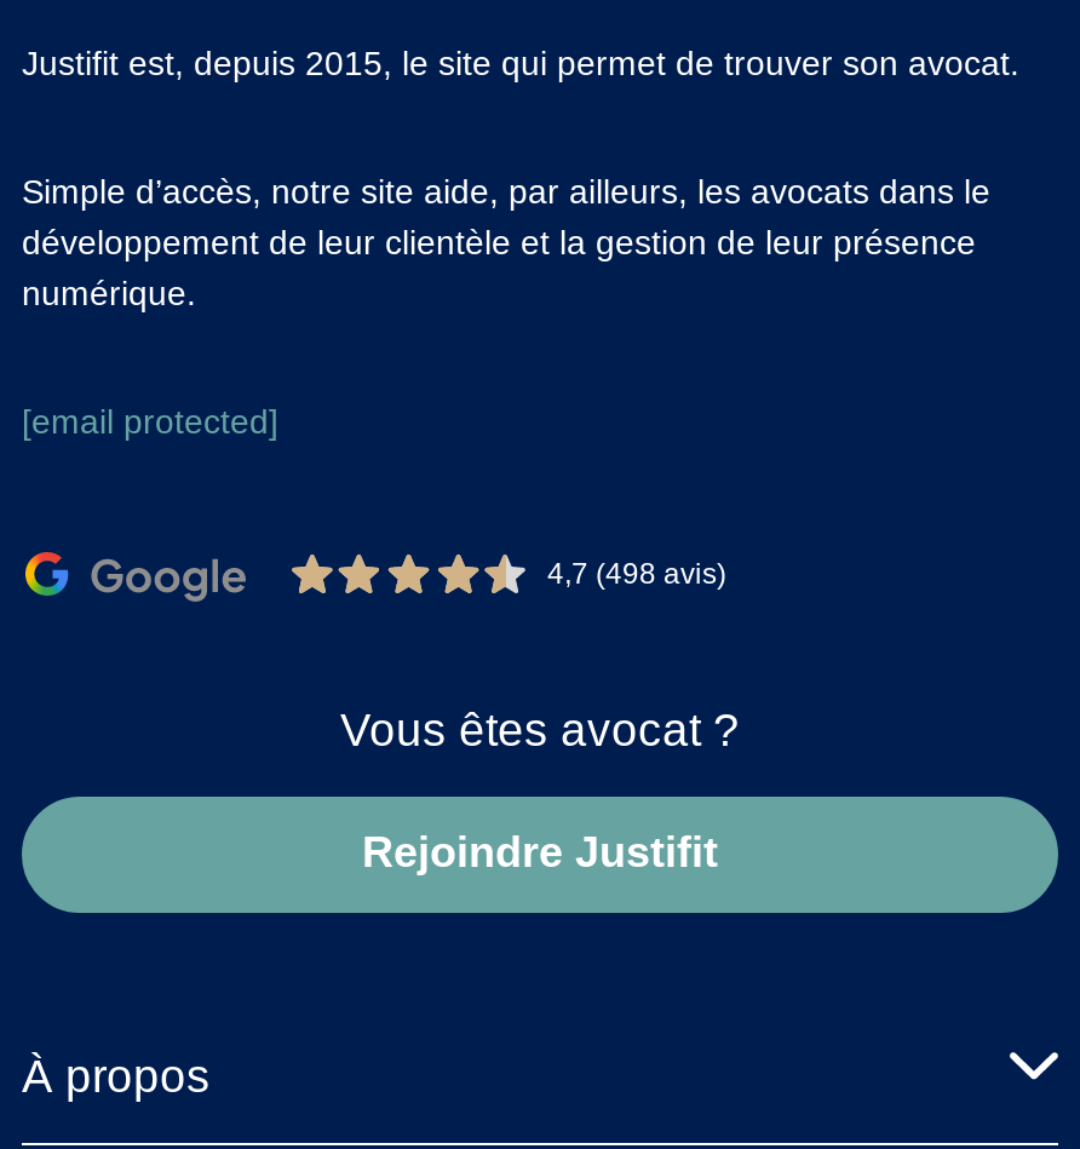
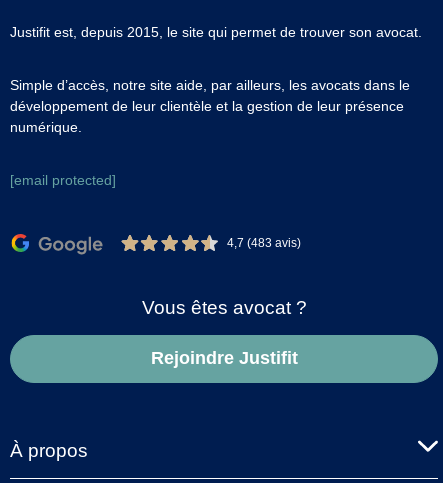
[547,558,726,592] 4,7 (498 avis) -> [227,236,301,250] 4,7 (483 avis)

